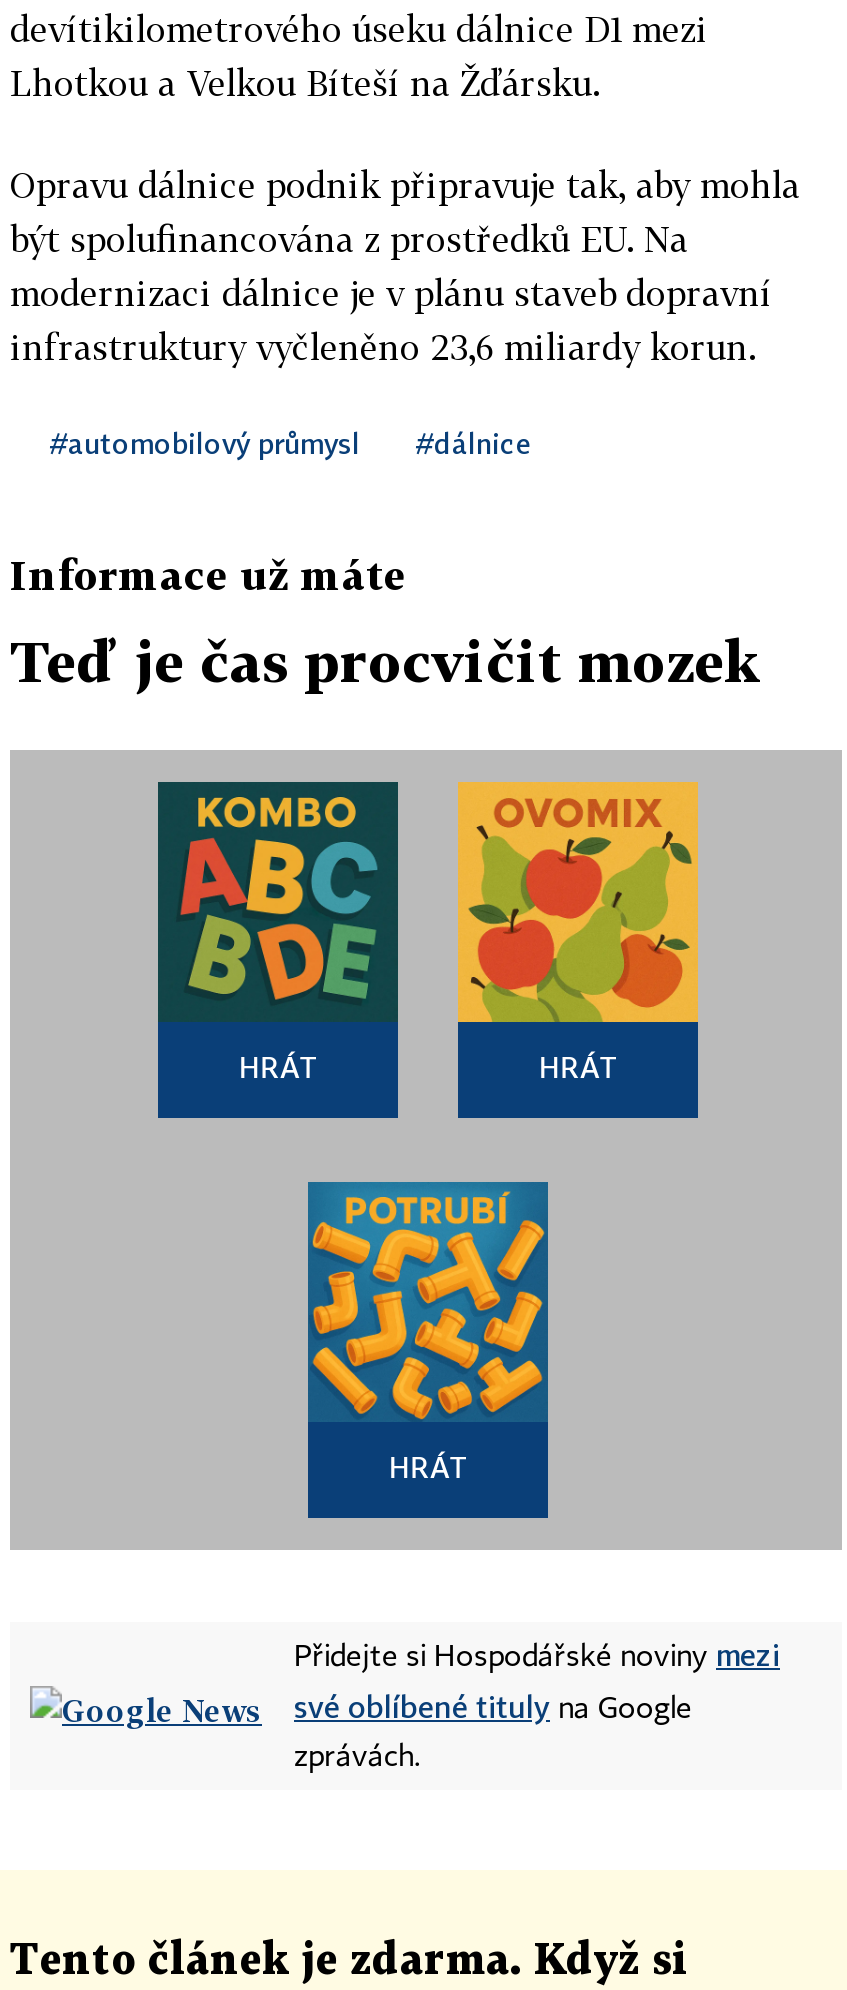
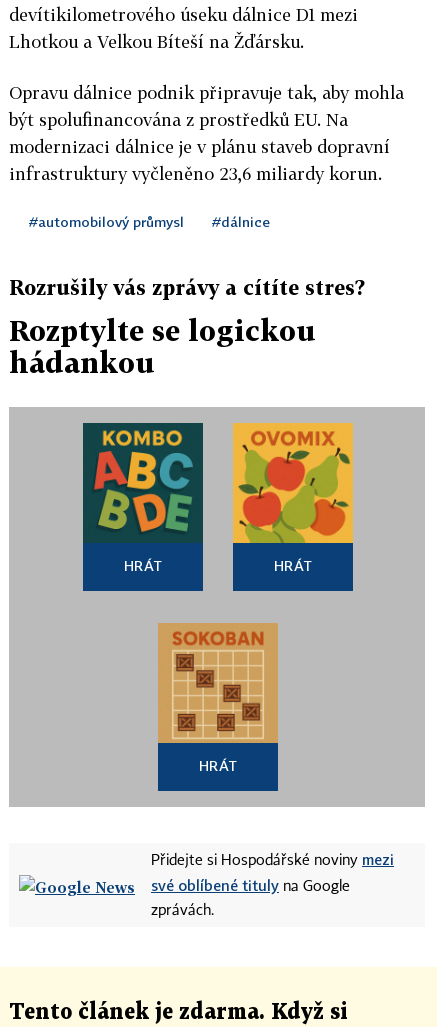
[10,550,406,598] Informace už máte -> [9,275,365,299] Rozrušily vás zprávy a cítíte stres?
[10,628,762,694] Teď je čas procvičit mozek -> [9,314,316,379] Rozptylte se logickou | hádankou
[306,1180,550,1422] [image] -> [158,623,278,744] [image]

